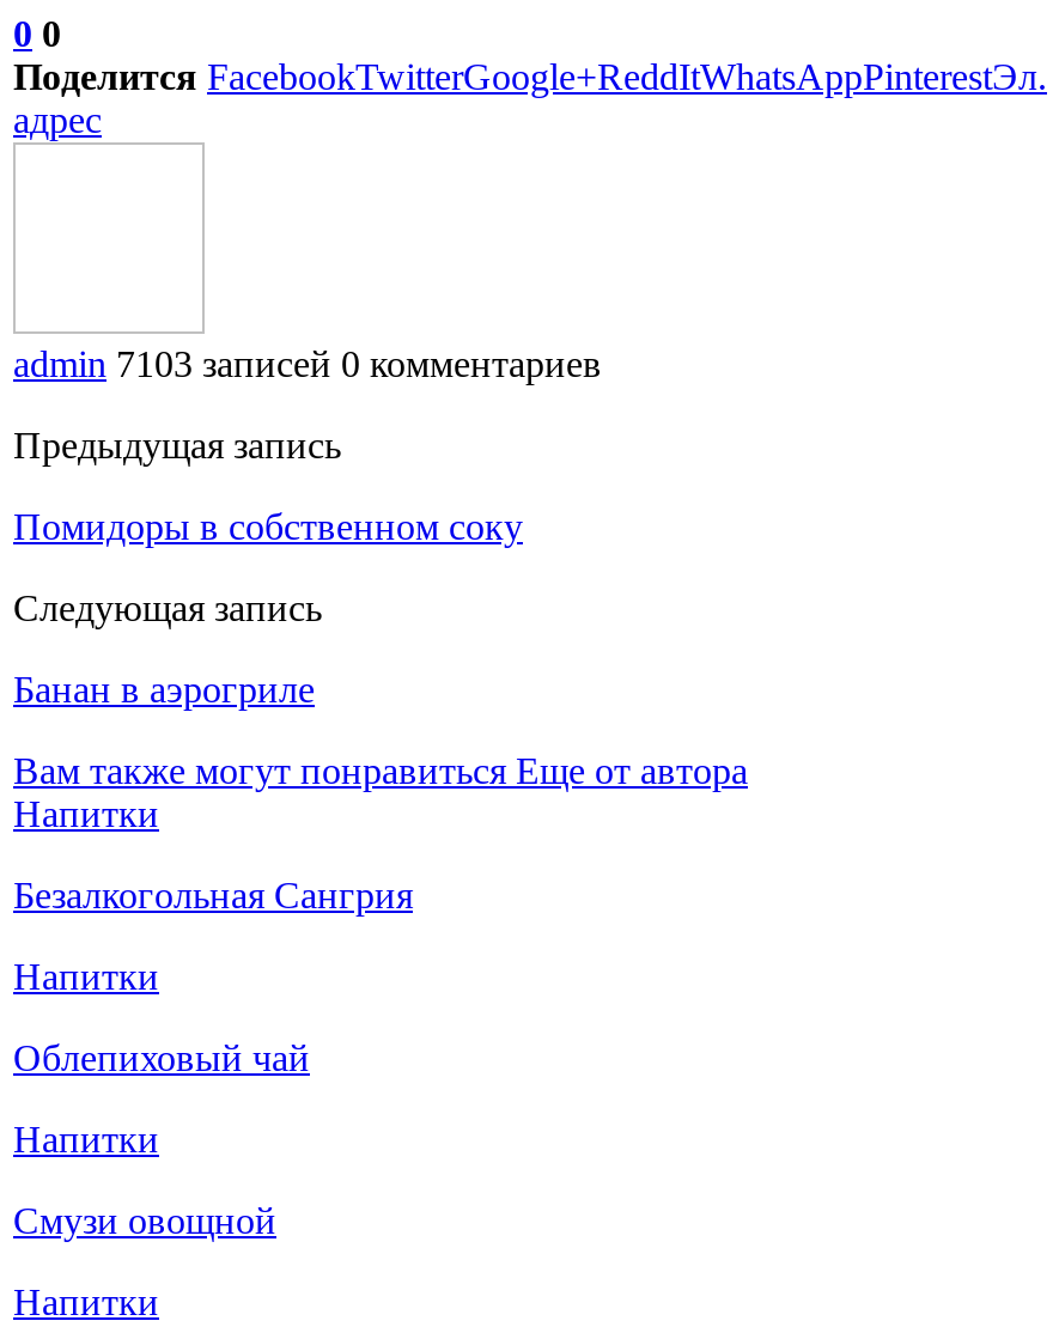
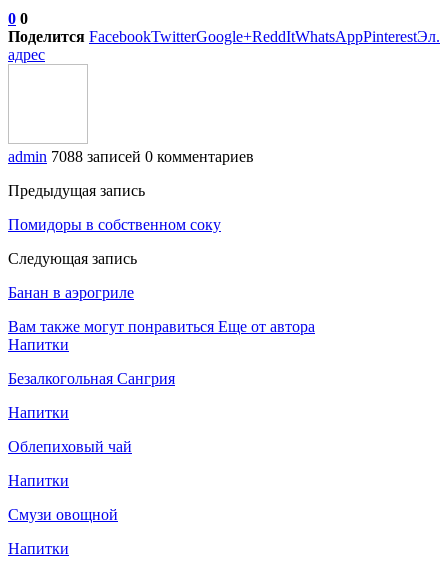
[13,343,602,384] admin 7103 записей 0 комментариев -> [8,148,254,165] admin 7088 записей 0 комментариев

